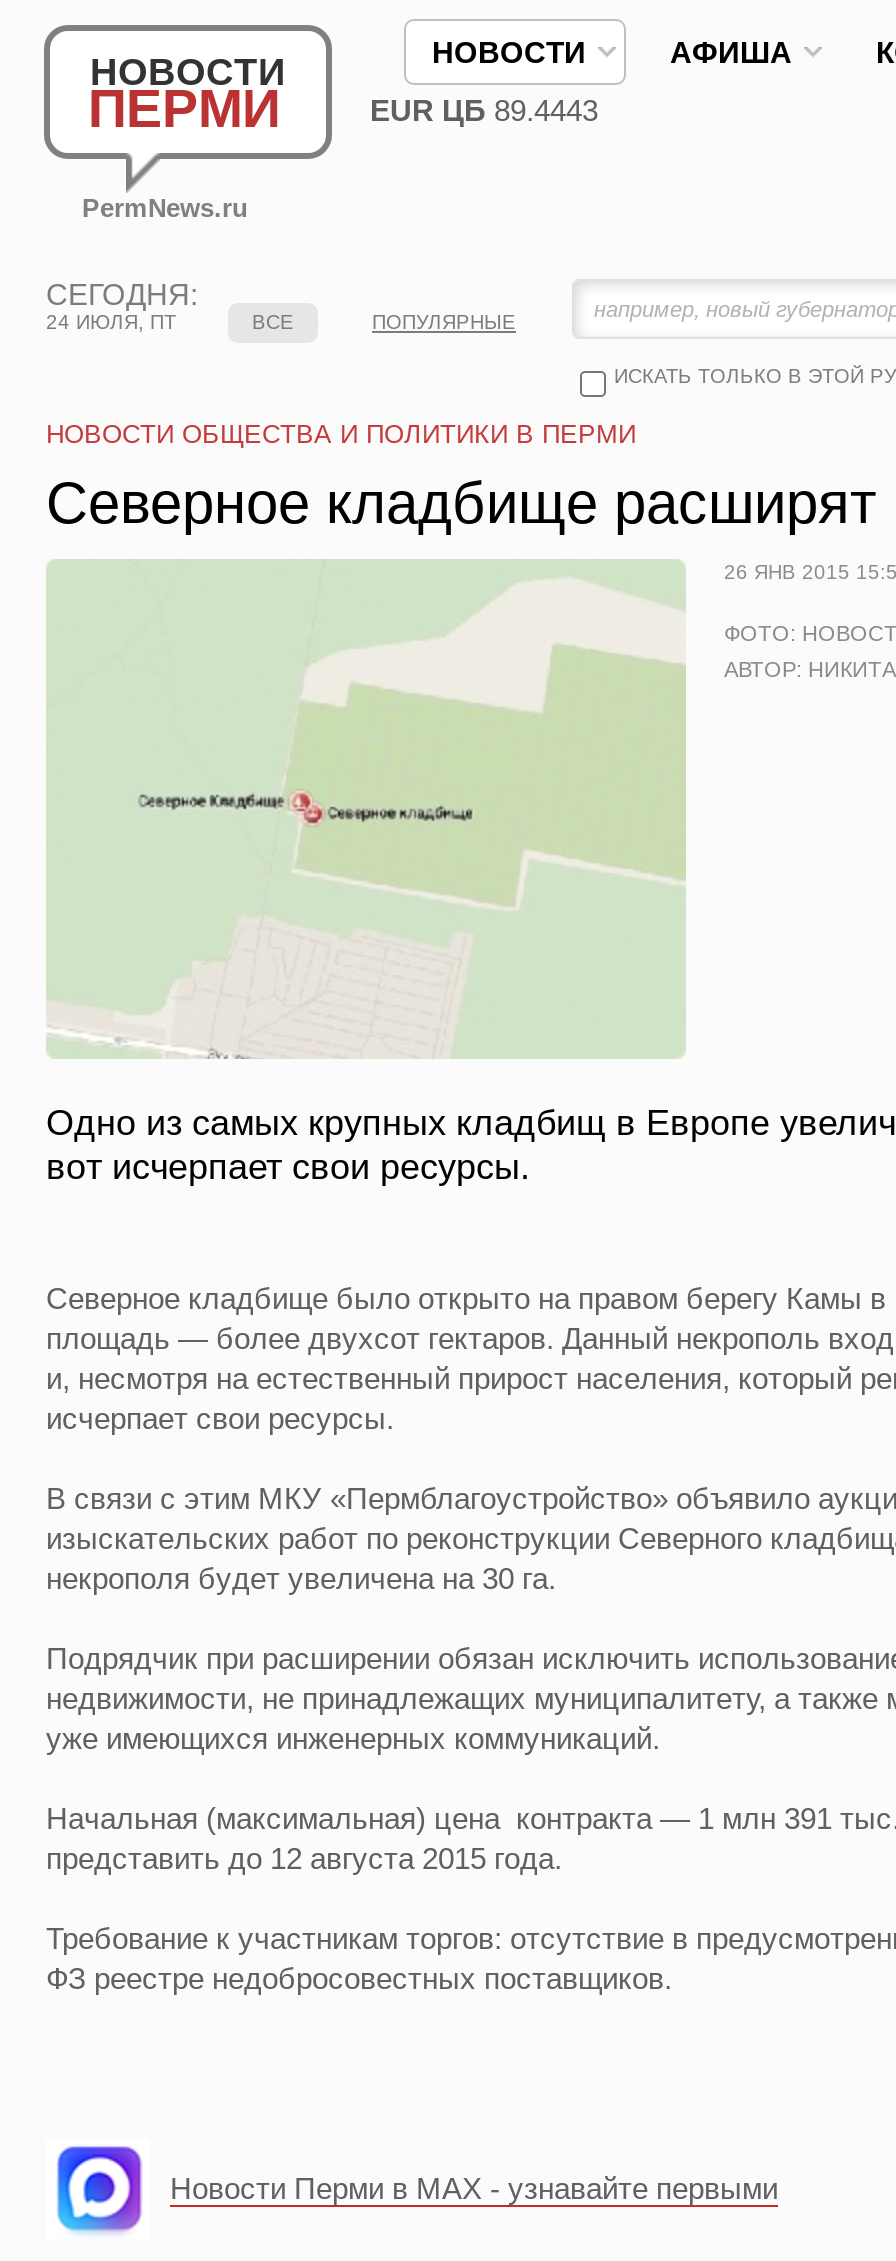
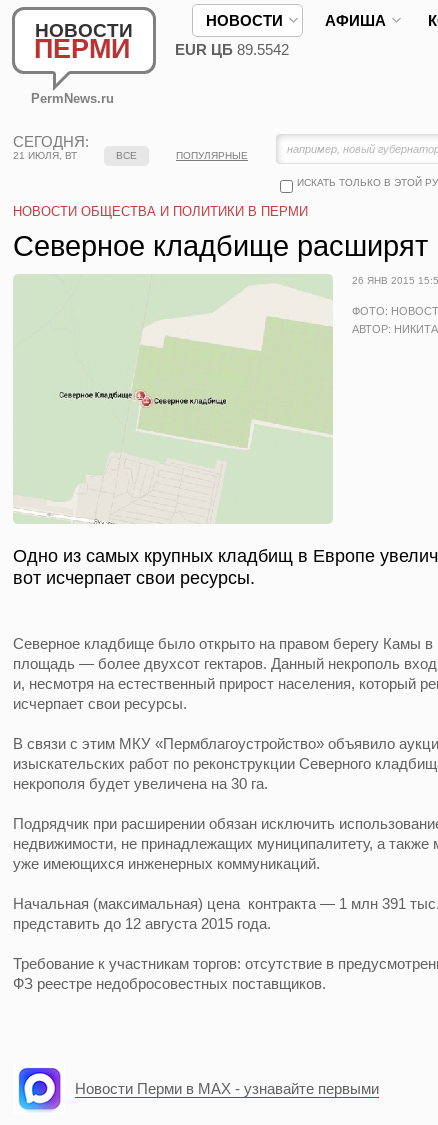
[370,93,598,127] EUR ЦБ 89.4443 -> [175,41,289,58] EUR ЦБ 89.5542
[46,311,176,333] 24 ИЮЛЯ, ПТ -> [13,150,77,161] 21 ИЮЛЯ, ВТ

